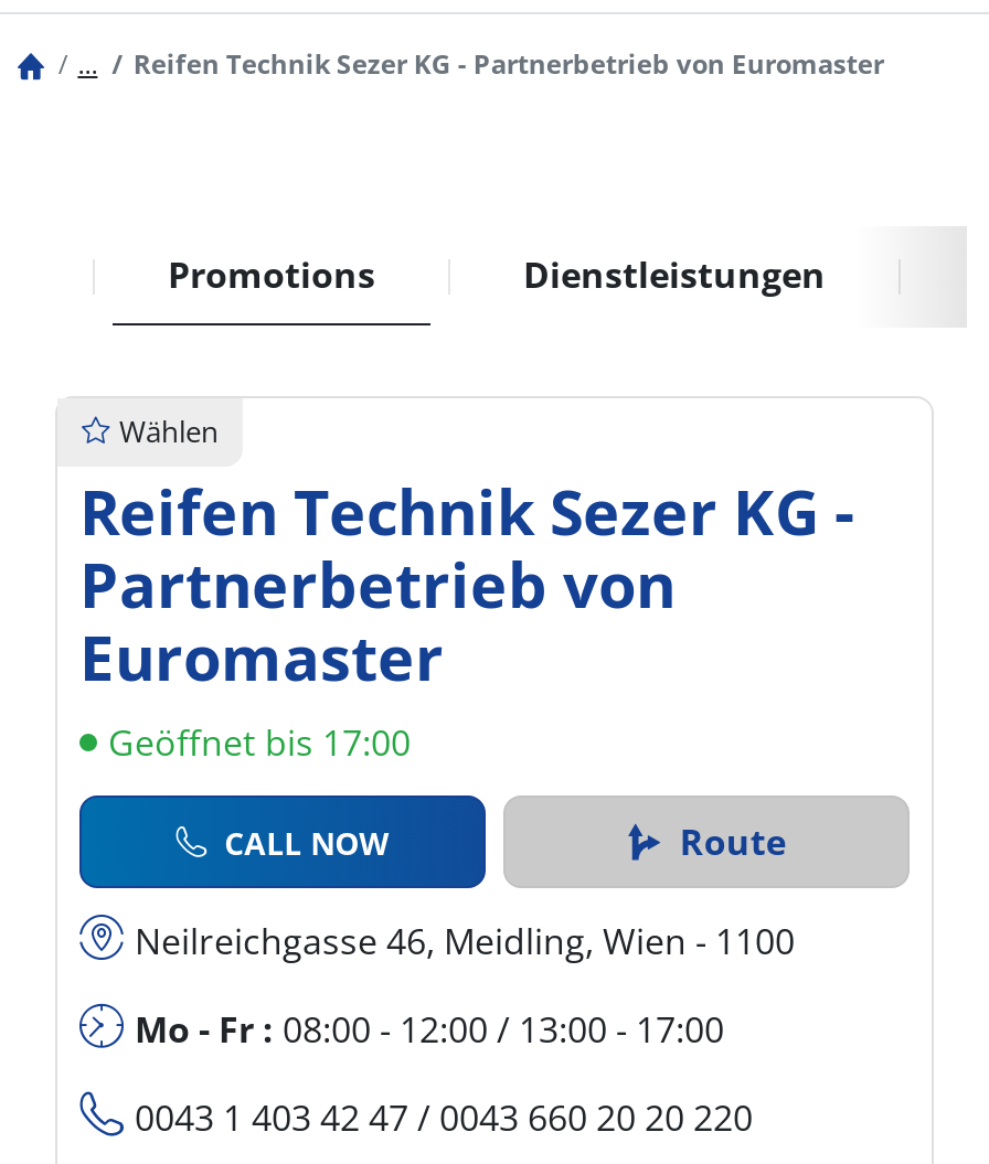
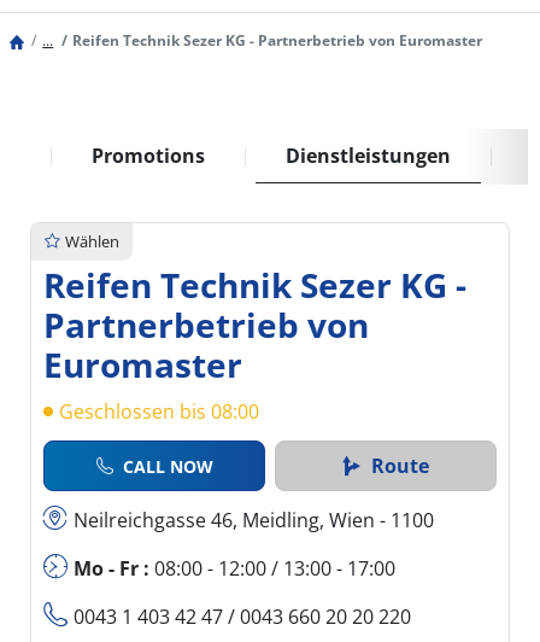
[108,719,411,767] Geöffnet bis 17:00 -> [59,399,259,425] Geschlossen bis 08:00

